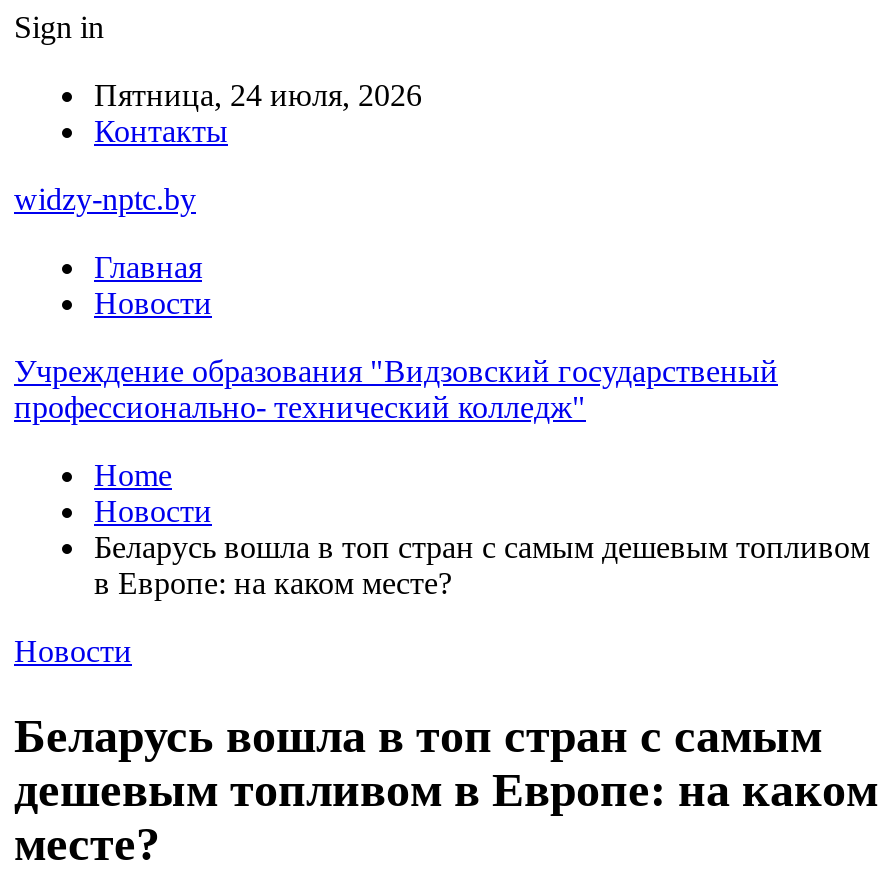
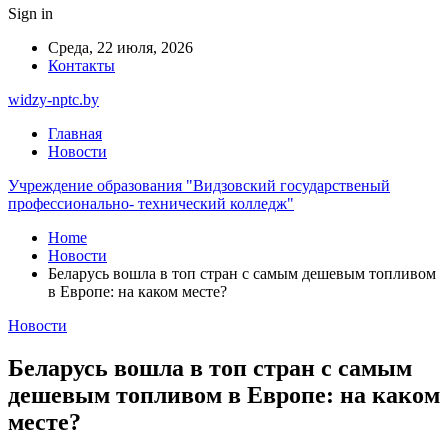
[94,78,422,112] Пятница, 24 июля, 2026 -> [48,39,193,56] Среда, 22 июля, 2026

